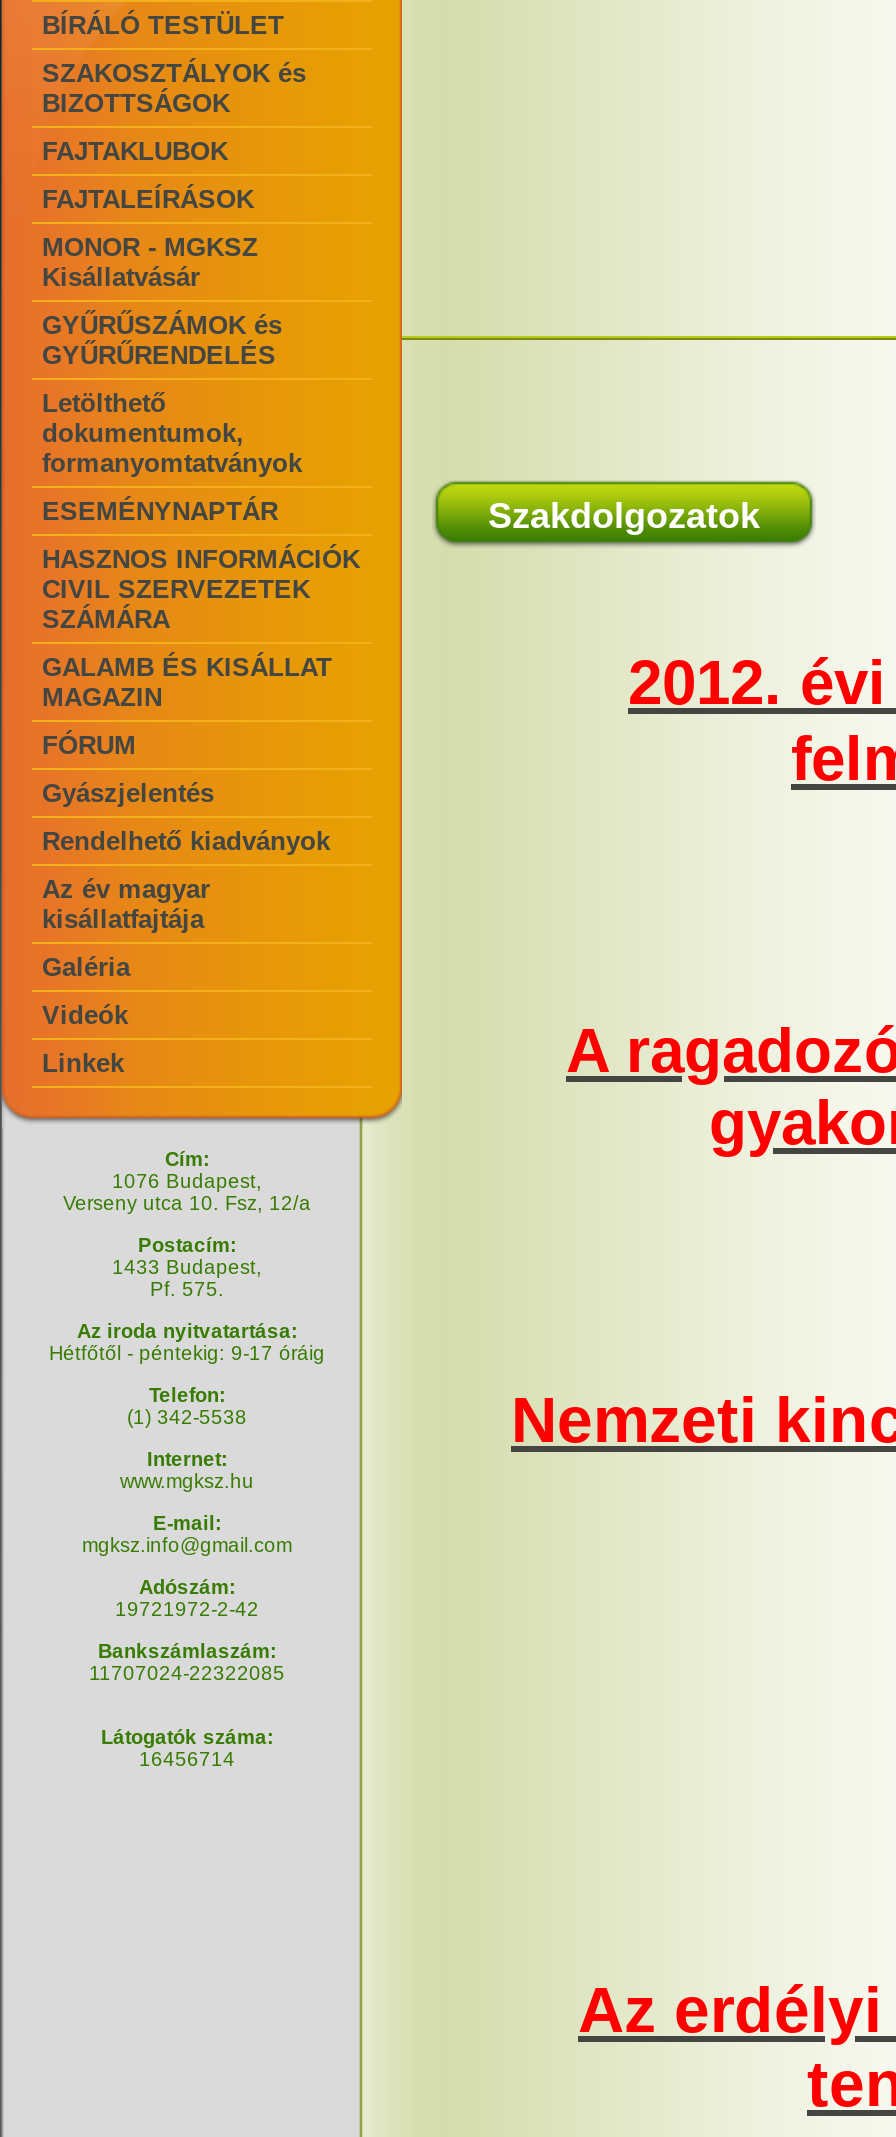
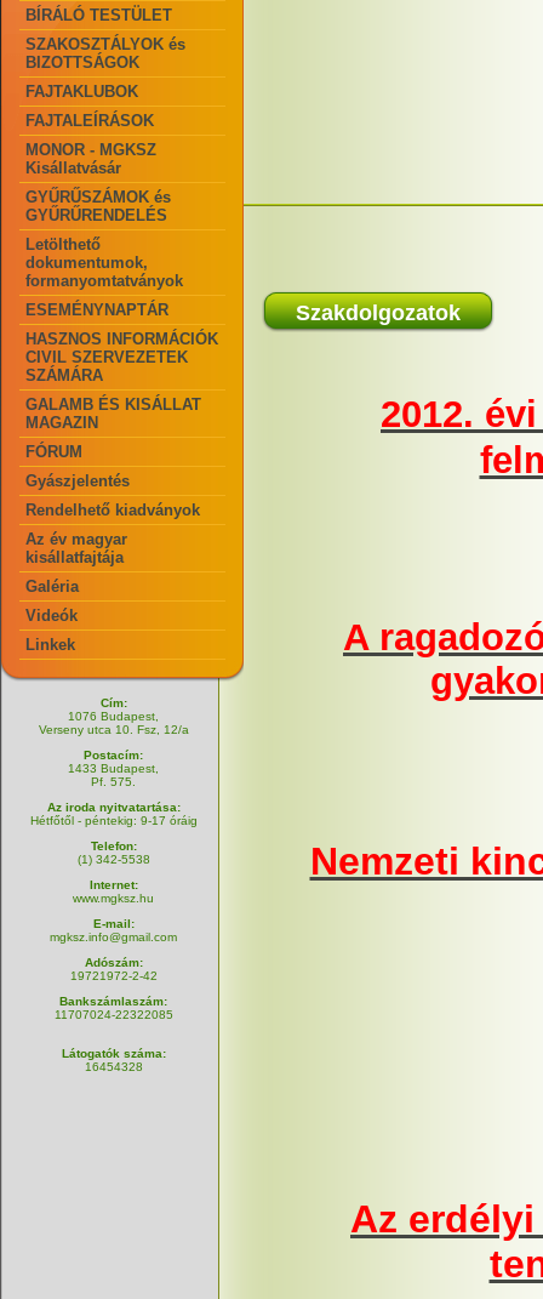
[139,1748,235,1770] 16456714 -> [84,1060,142,1073] 16454328

